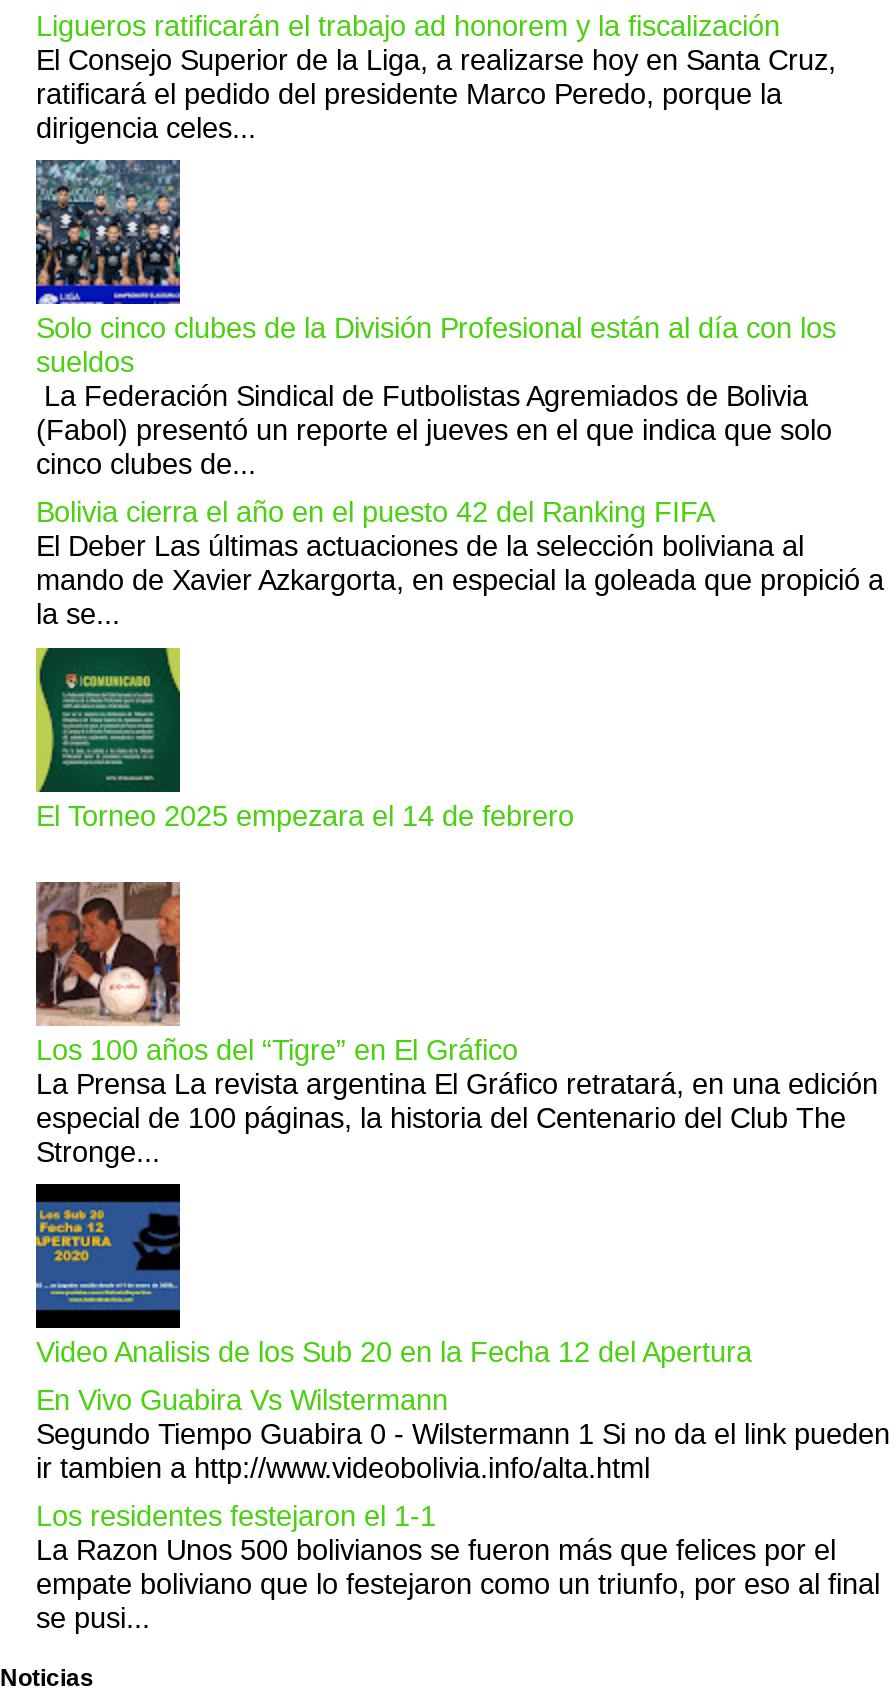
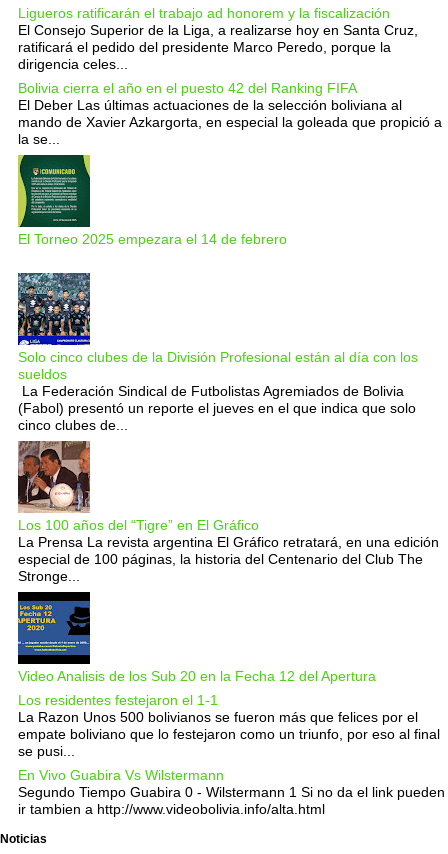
moved [34,158,836,481] -> [17,272,418,433]: [image] | Solo cinco clubes de la División Profesional están al día con los | sueldos | La Federación Sindical de Futbolistas Agremiados de Bolivia | (Fabol) presentó un reporte el jueves en el que indica que solo | cinco clubes de...
moved [36,497,884,831] -> [18,80,442,247]: [image] | Bolivia cierra el año en el puesto 42 del Ranking FIFA | El Deber Las últimas actuaciones de la selección boliviana al | mando de Xavier Azkargorta, en especial la goleada que propició a | la se... | El Torneo 2025 empezara el 14 de febrero
moved [36,1384,890,1484] -> [18,767,445,817]: En Vivo Guabira Vs Wilstermann | Segundo Tiempo Guabira 0 - Wilstermann 1 Si no da el link pueden | ir tambien a http://www.videobolivia.info/alta.html
moved [36,1501,880,1635] -> [18,692,440,759]: Los residentes festejaron el 1-1 | La Razon Unos 500 bolivianos se fueron más que felices por el | empate boliviano que lo festejaron como un triunfo, por eso al final | se pusi...

